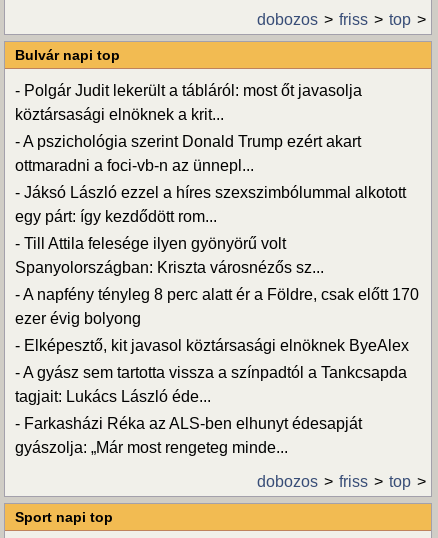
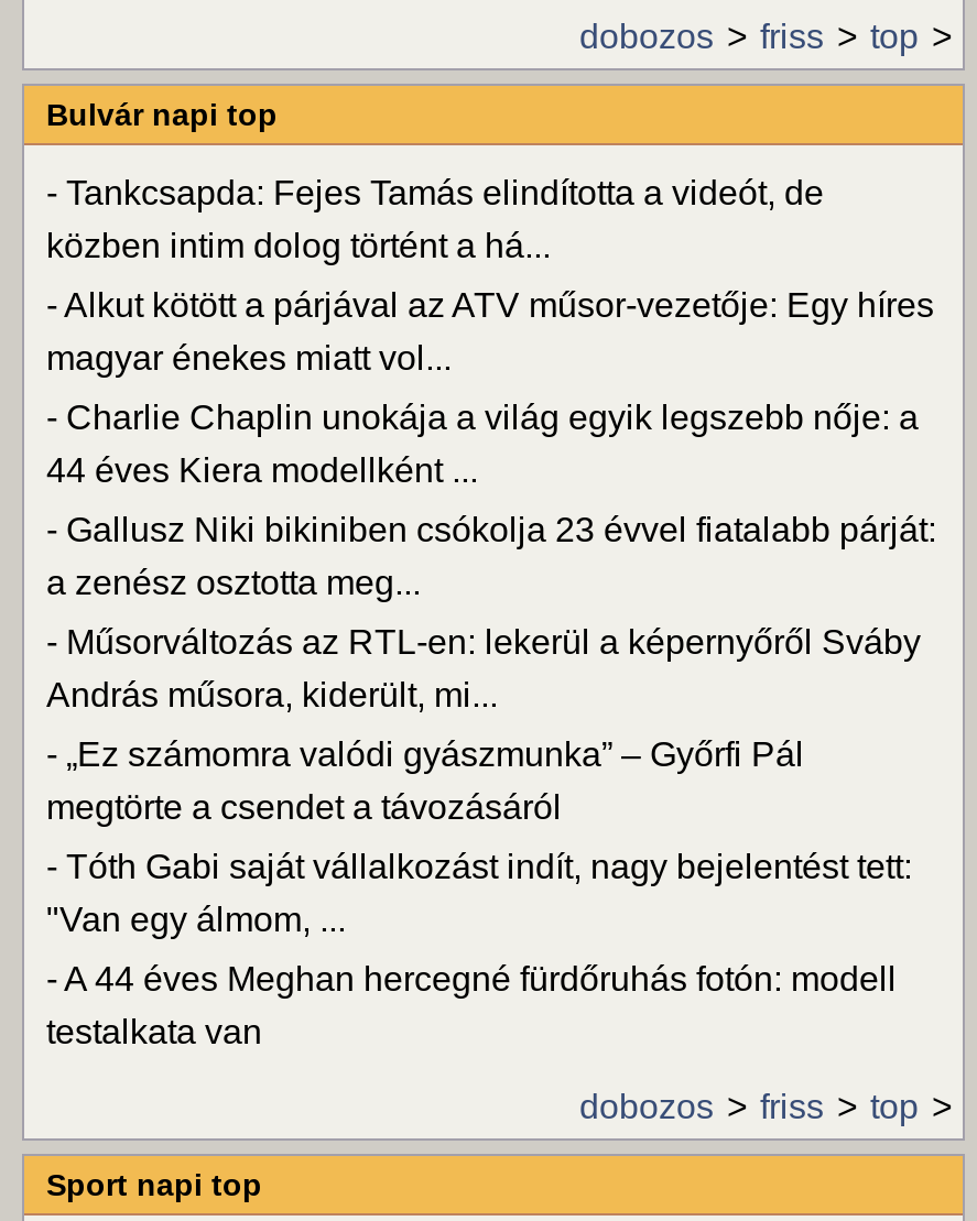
[15,82,362,123] - Polgár Judit lekerült a tábláról: most őt javasolja | köztársasági elnöknek a krit... -> [46,174,824,264] - Tankcsapda: Fejes Tamás elindította a videót, de | közben intim dolog történt a há...
[15,133,361,174] - A pszichológia szerint Donald Trump ezért akart | ottmaradni a foci-vb-n az ünnepl... -> [46,286,934,377] - Alkut kötött a párjával az ATV műsor-vezetője: Egy híres | magyar énekes miatt vol...
[15,184,406,225] - Jáksó László ezzel a híres szexszimbólummal alkotott | egy párt: így kezdődött rom... -> [46,399,919,489] - Charlie Chaplin unokája a világ egyik legszebb nője: a | 44 éves Kiera modellként ...
[15,235,324,276] - Till Attila felesége ilyen gyönyörű volt | Spanyolországban: Kriszta városnézős sz... -> [46,511,936,601] - Gallusz Niki bikiniben csókolja 23 évvel fiatalabb párját: | a zenész osztotta meg...
[15,286,419,327] - A napfény tényleg 8 perc alatt ér a Földre, csak előtt 170 | ezer évig bolyong -> [46,623,921,713] - Műsorváltozás az RTL-en: lekerül a képernyőről Sváby | András műsora, kiderült, mi...
[15,337,409,354] - Elképesztő, kit javasol köztársasági elnöknek ByeAlex -> [46,735,804,826] - „Ez számomra valódi gyászmunka” – Győrfi Pál | megtörte a csendet a távozásáról
[15,364,407,405] - A gyász sem tartotta vissza a színpadtól a Tankcsapda | tagjait: Lukács László éde... -> [46,848,912,938] - Tóth Gabi saját vállalkozást indít, nagy bejelentést tett: | "Van egy álmom, ...
[15,415,362,456] - Farkasházi Réka az ALS-ben elhunyt édesapját | gyászolja: „Már most rengeteg minde... -> [46,960,897,1050] - A 44 éves Meghan hercegné fürdőruhás fotón: modell | testalkata van

